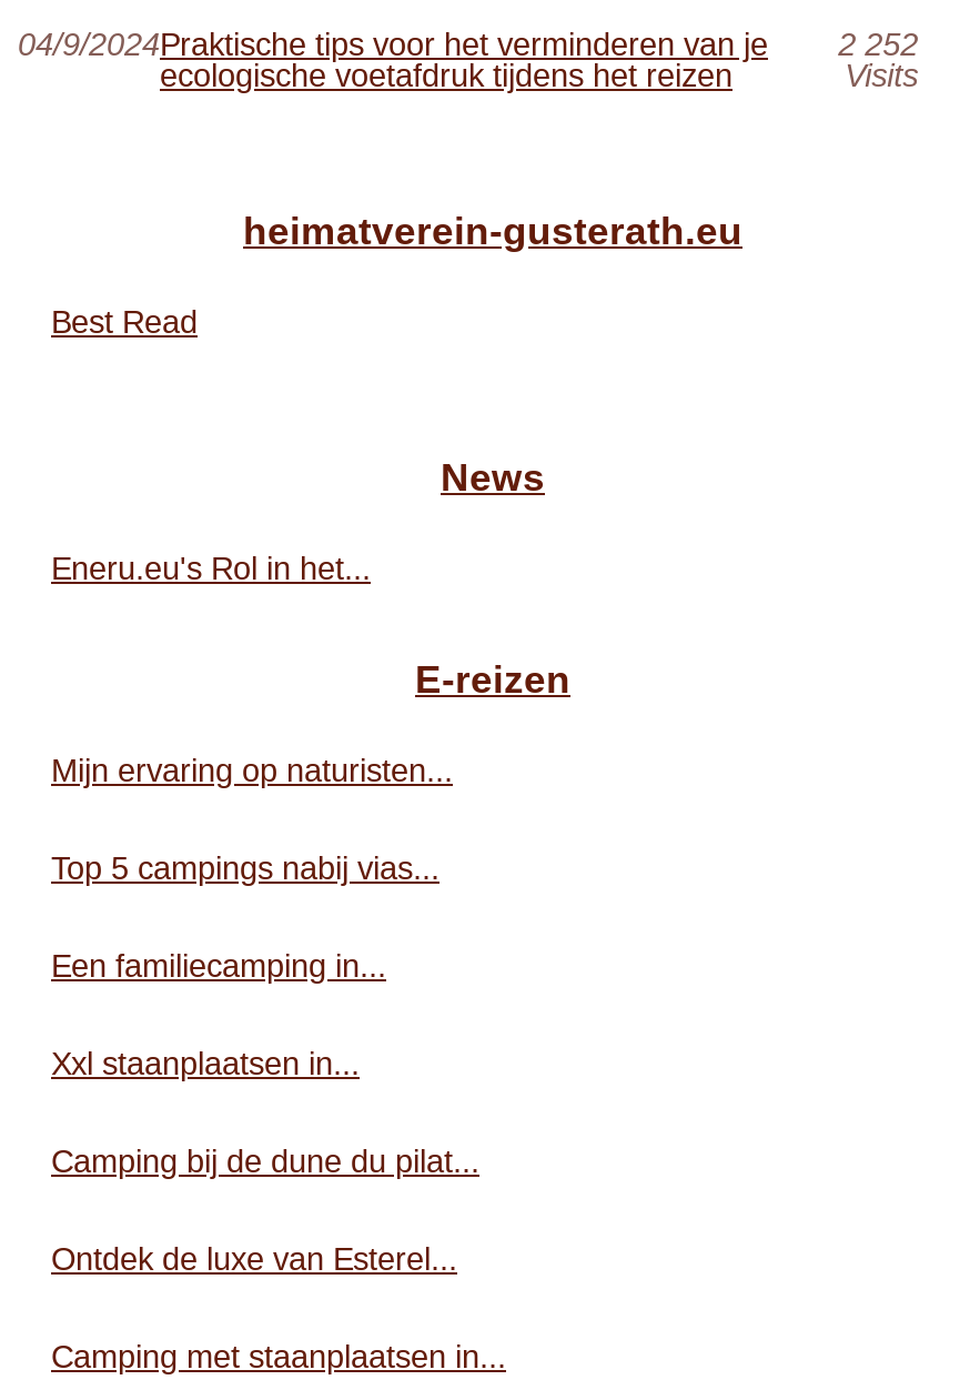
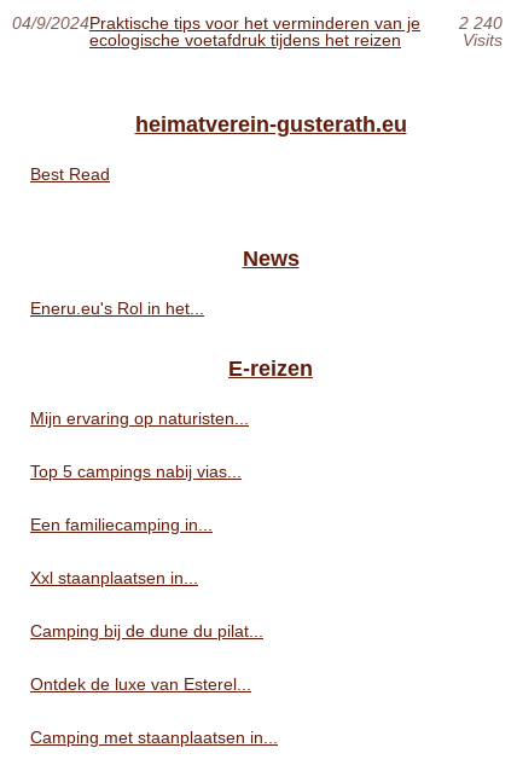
[18,27,918,63] 04/9/2024Praktische tips voor het verminderen van je 2 252 -> [12,14,502,33] 04/9/2024Praktische tips voor het verminderen van je 2 240

